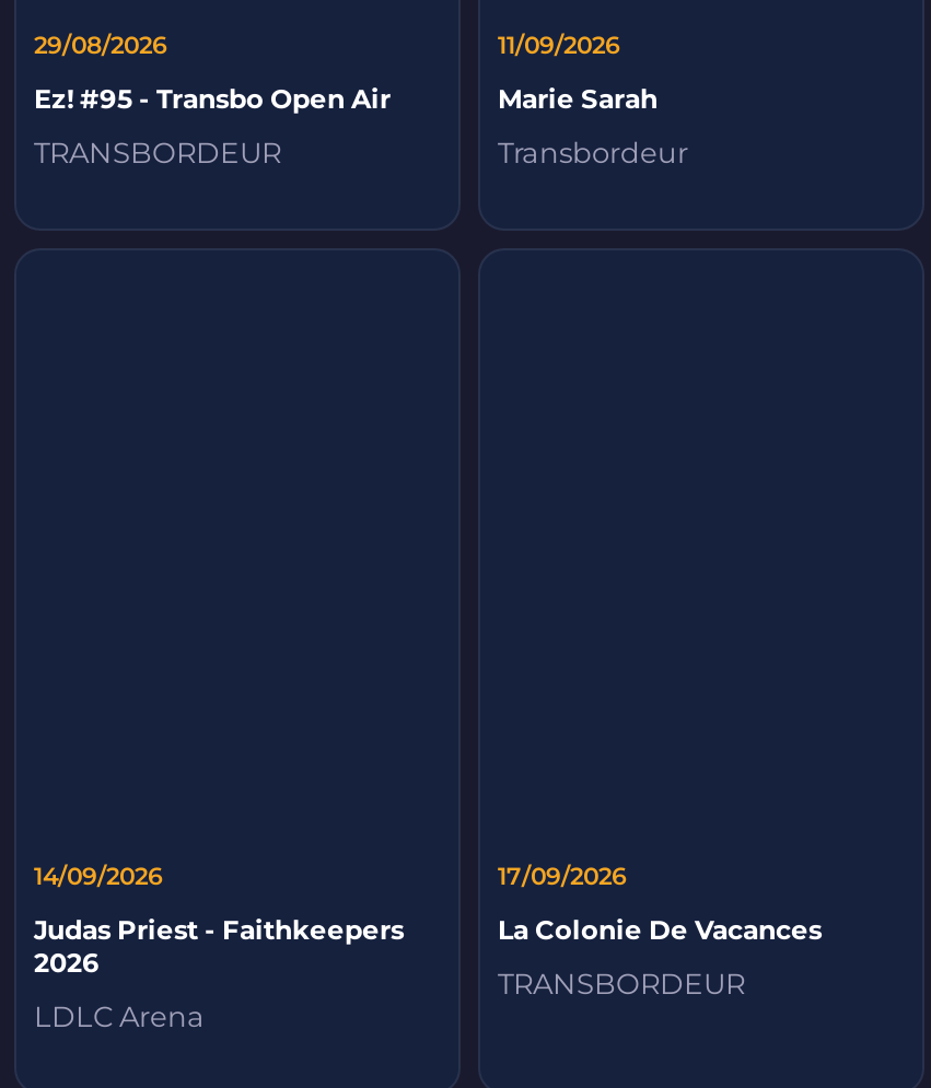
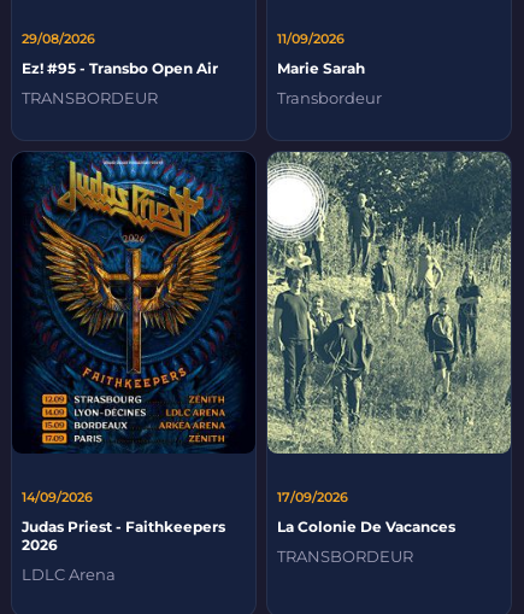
none -> [12,152,255,454] [image]
none -> [266,151,512,455] [image]

